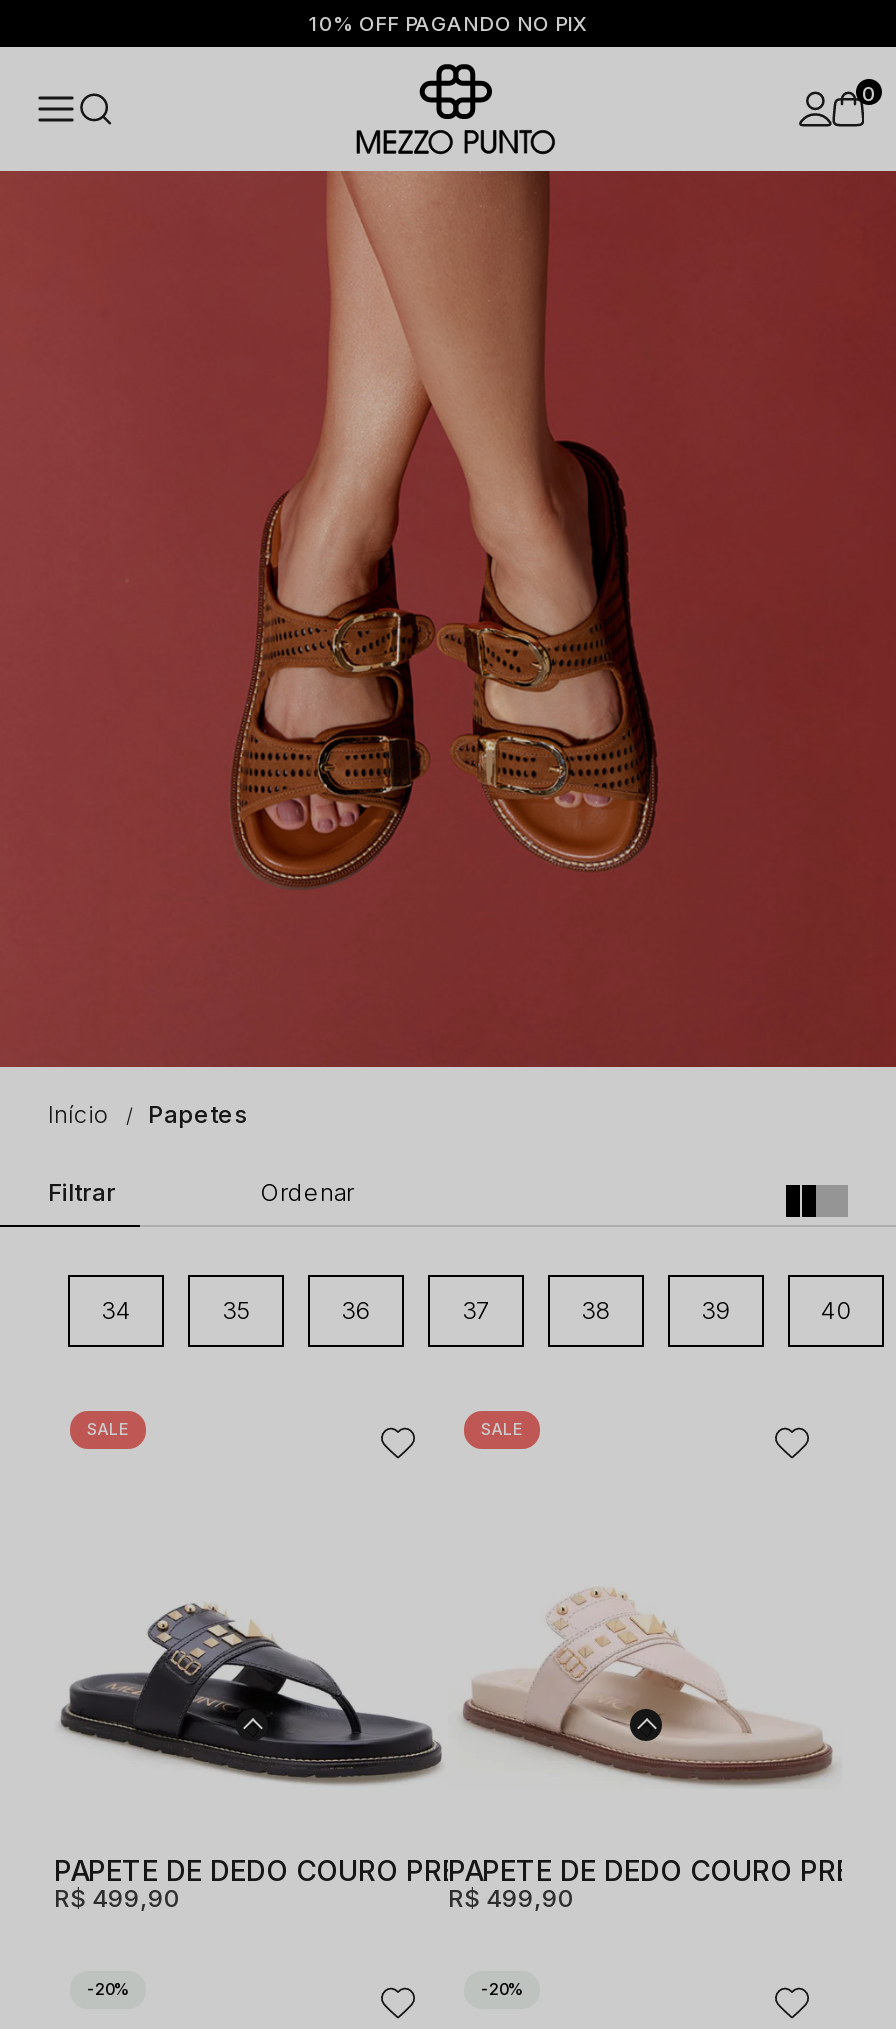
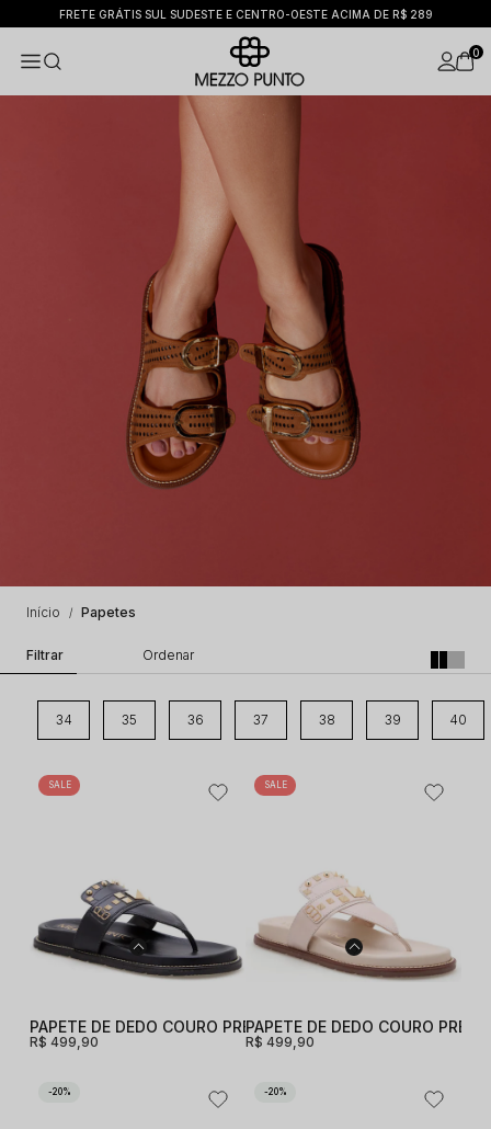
[309,10,587,34] 10% OFF PAGANDO NO PIX -> [59,7,432,20] FRETE GRÁTIS SUL SUDESTE E CENTRO-OESTE ACIMA DE R$ 289

